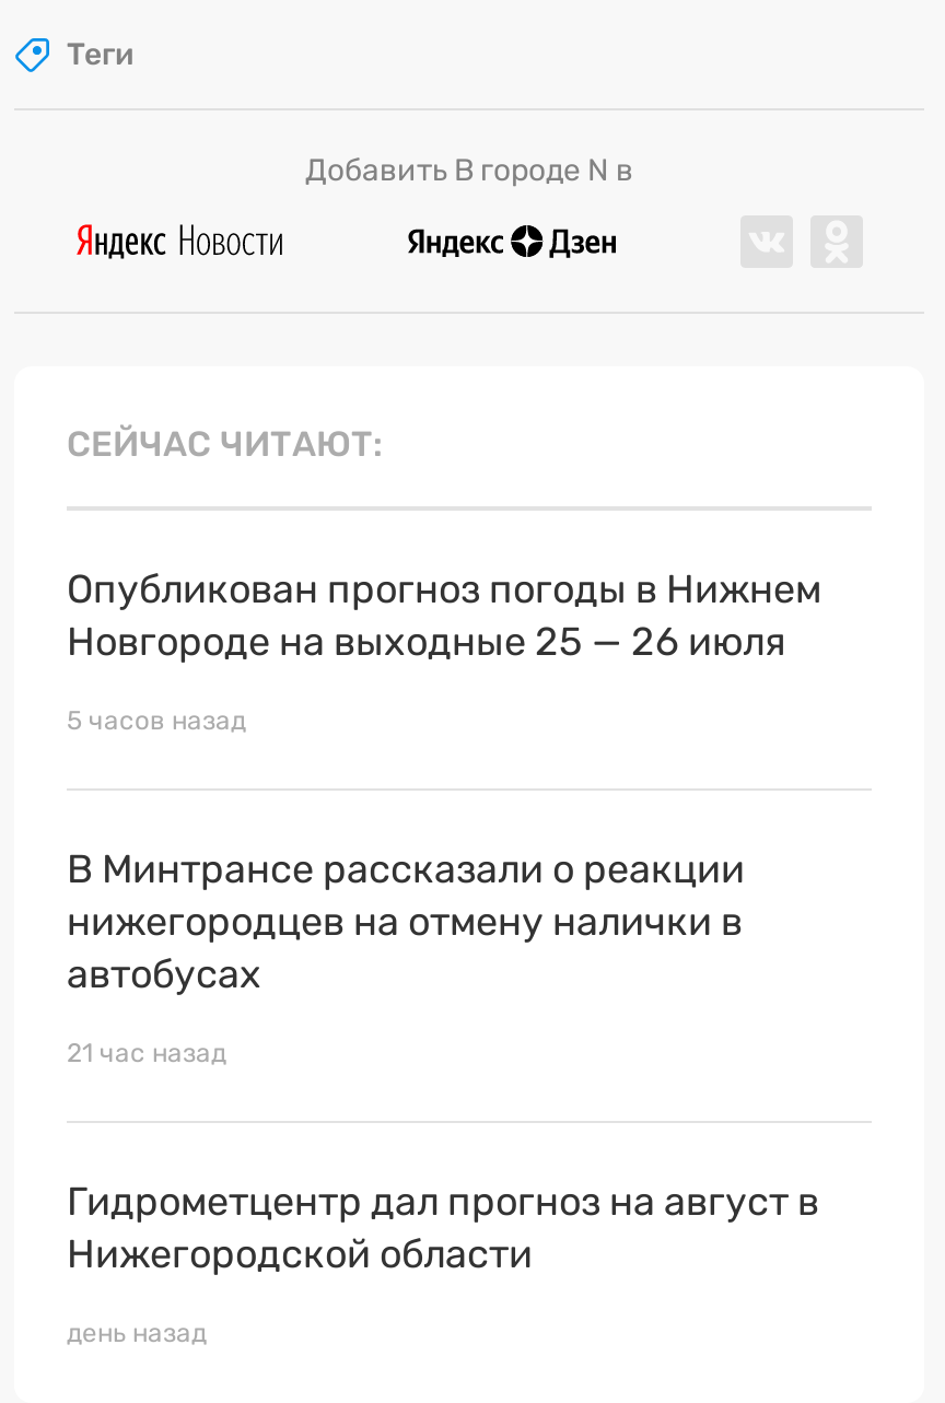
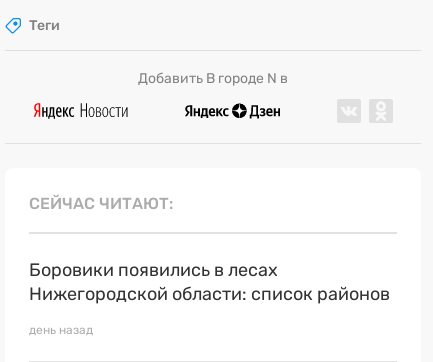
[67,566,821,1279] Опубликован прогноз погоды в Нижнем | Новгороде на выходные 25 — 26 июля | 5 часов назад | В Минтрансе рассказали о реакции | нижегородцев на отмену налички в | автобусах | 21 час назад | Гидрометцентр дал прогноз на август в | Нижегородской области -> [29,259,390,305] Боровики появились в лесах | Нижегородской области: список районов

